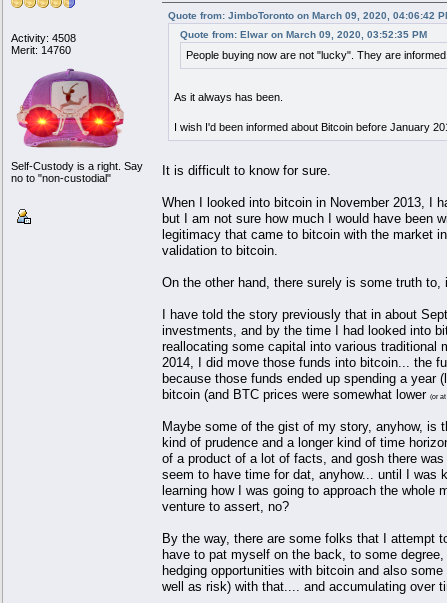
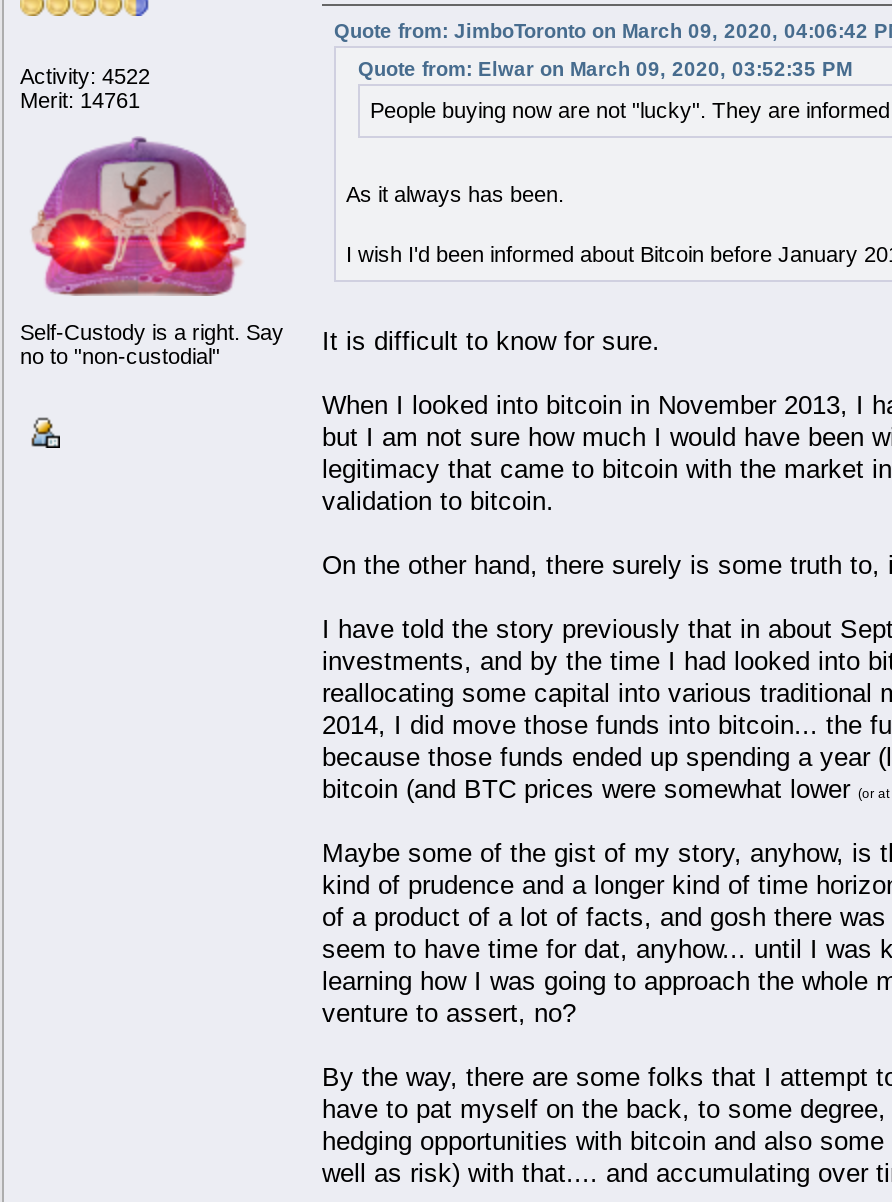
[11,32,76,44] Activity: 4508 -> [20,65,150,89] Activity: 4522
[11,44,71,56] Merit: 14760 -> [20,89,140,113] Merit: 14761

